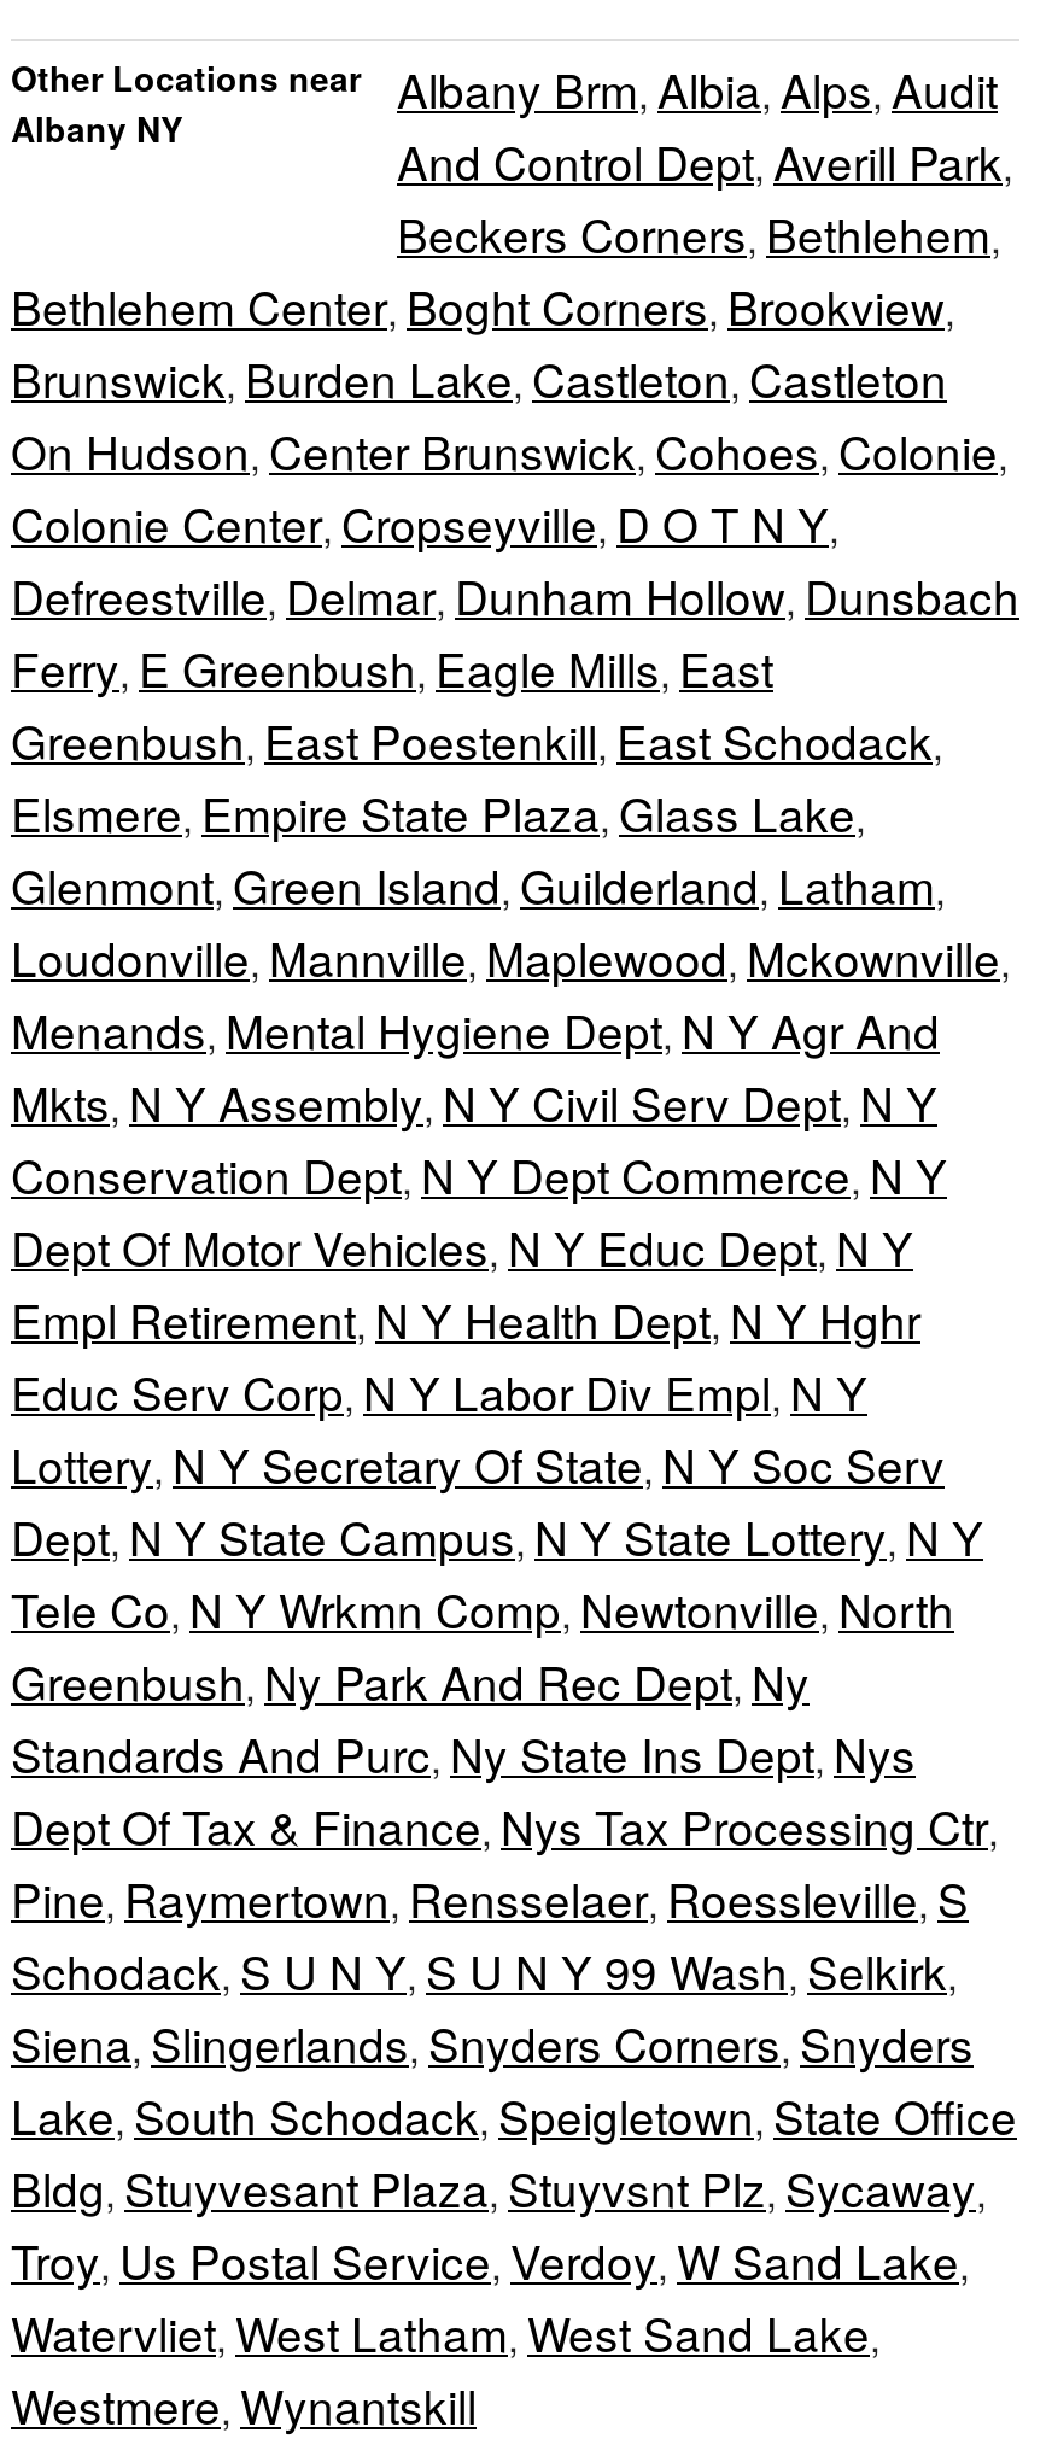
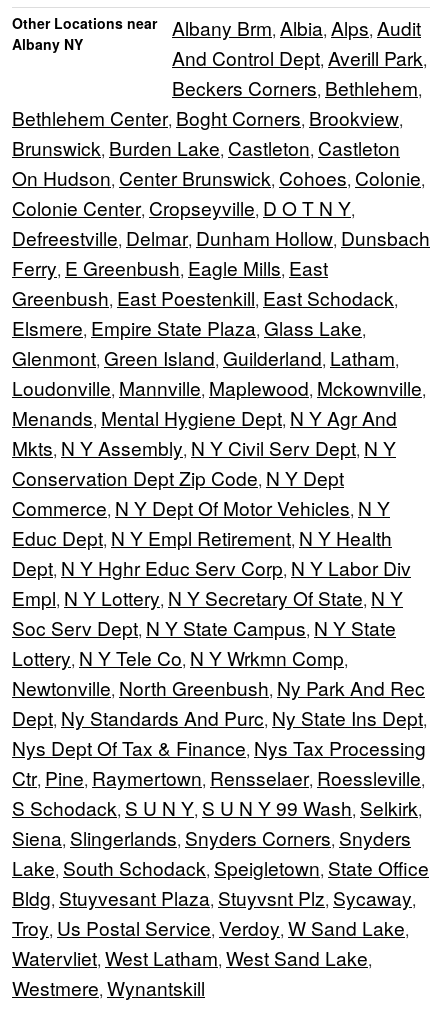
[11,1141,998,2003] Conservation Dept, N Y Dept Commerce, N Y | Dept Of Motor Vehicles, N Y Educ Dept, N Y | Empl Retirement, N Y Health Dept, N Y Hghr | Educ Serv Corp, N Y Labor Div Empl, N Y | Lottery, N Y Secretary Of State, N Y Soc Serv | Dept, N Y State Campus, N Y State Lottery, N Y | Tele Co, N Y Wrkmn Comp, Newtonville, North | Greenbush, Ny Park And Rec Dept, Ny | Standards And Purc, Ny State Ins Dept, Nys | Dept Of Tax & Finance, Nys Tax Processing Ctr, | Pine, Raymertown, Rensselaer, Roessleville, S | Schodack, S U N Y, S U N Y 99 Wash, Selkirk, -> [12,464,427,821] Conservation Dept Zip Code, N Y Dept | Commerce, N Y Dept Of Motor Vehicles, N Y | Educ Dept, N Y Empl Retirement, N Y Health | Dept, N Y Hghr Educ Serv Corp, N Y Labor Div | Empl, N Y Lottery, N Y Secretary Of State, N Y | Soc Serv Dept, N Y State Campus, N Y State | Lottery, N Y Tele Co, N Y Wrkmn Comp, | Newtonville, North Greenbush, Ny Park And Rec | Dept, Ny Standards And Purc, Ny State Ins Dept, | Nys Dept Of Tax & Finance, Nys Tax Processing | Ctr, Pine, Raymertown, Rensselaer, Roessleville, | S Schodack, S U N Y, S U N Y 99 Wash, Selkirk,

